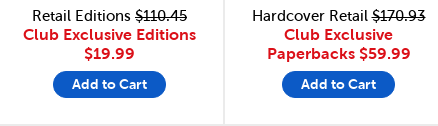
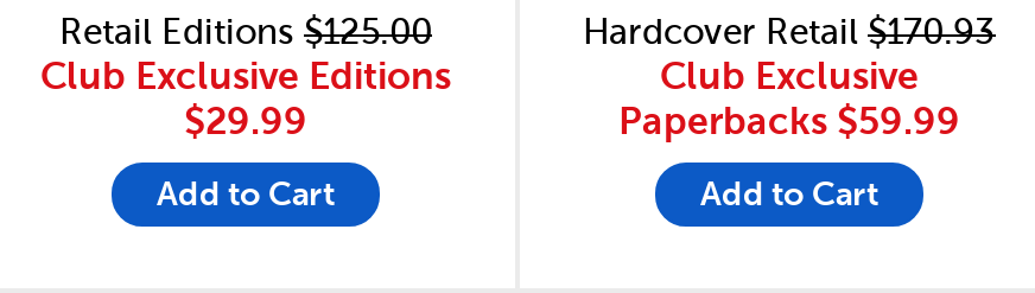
[32,8,187,24] Retail Editions $110.45 -> [59,14,432,51] Retail Editions $125.00
[84,45,135,62] $19.99 -> [184,101,307,142] $29.99

